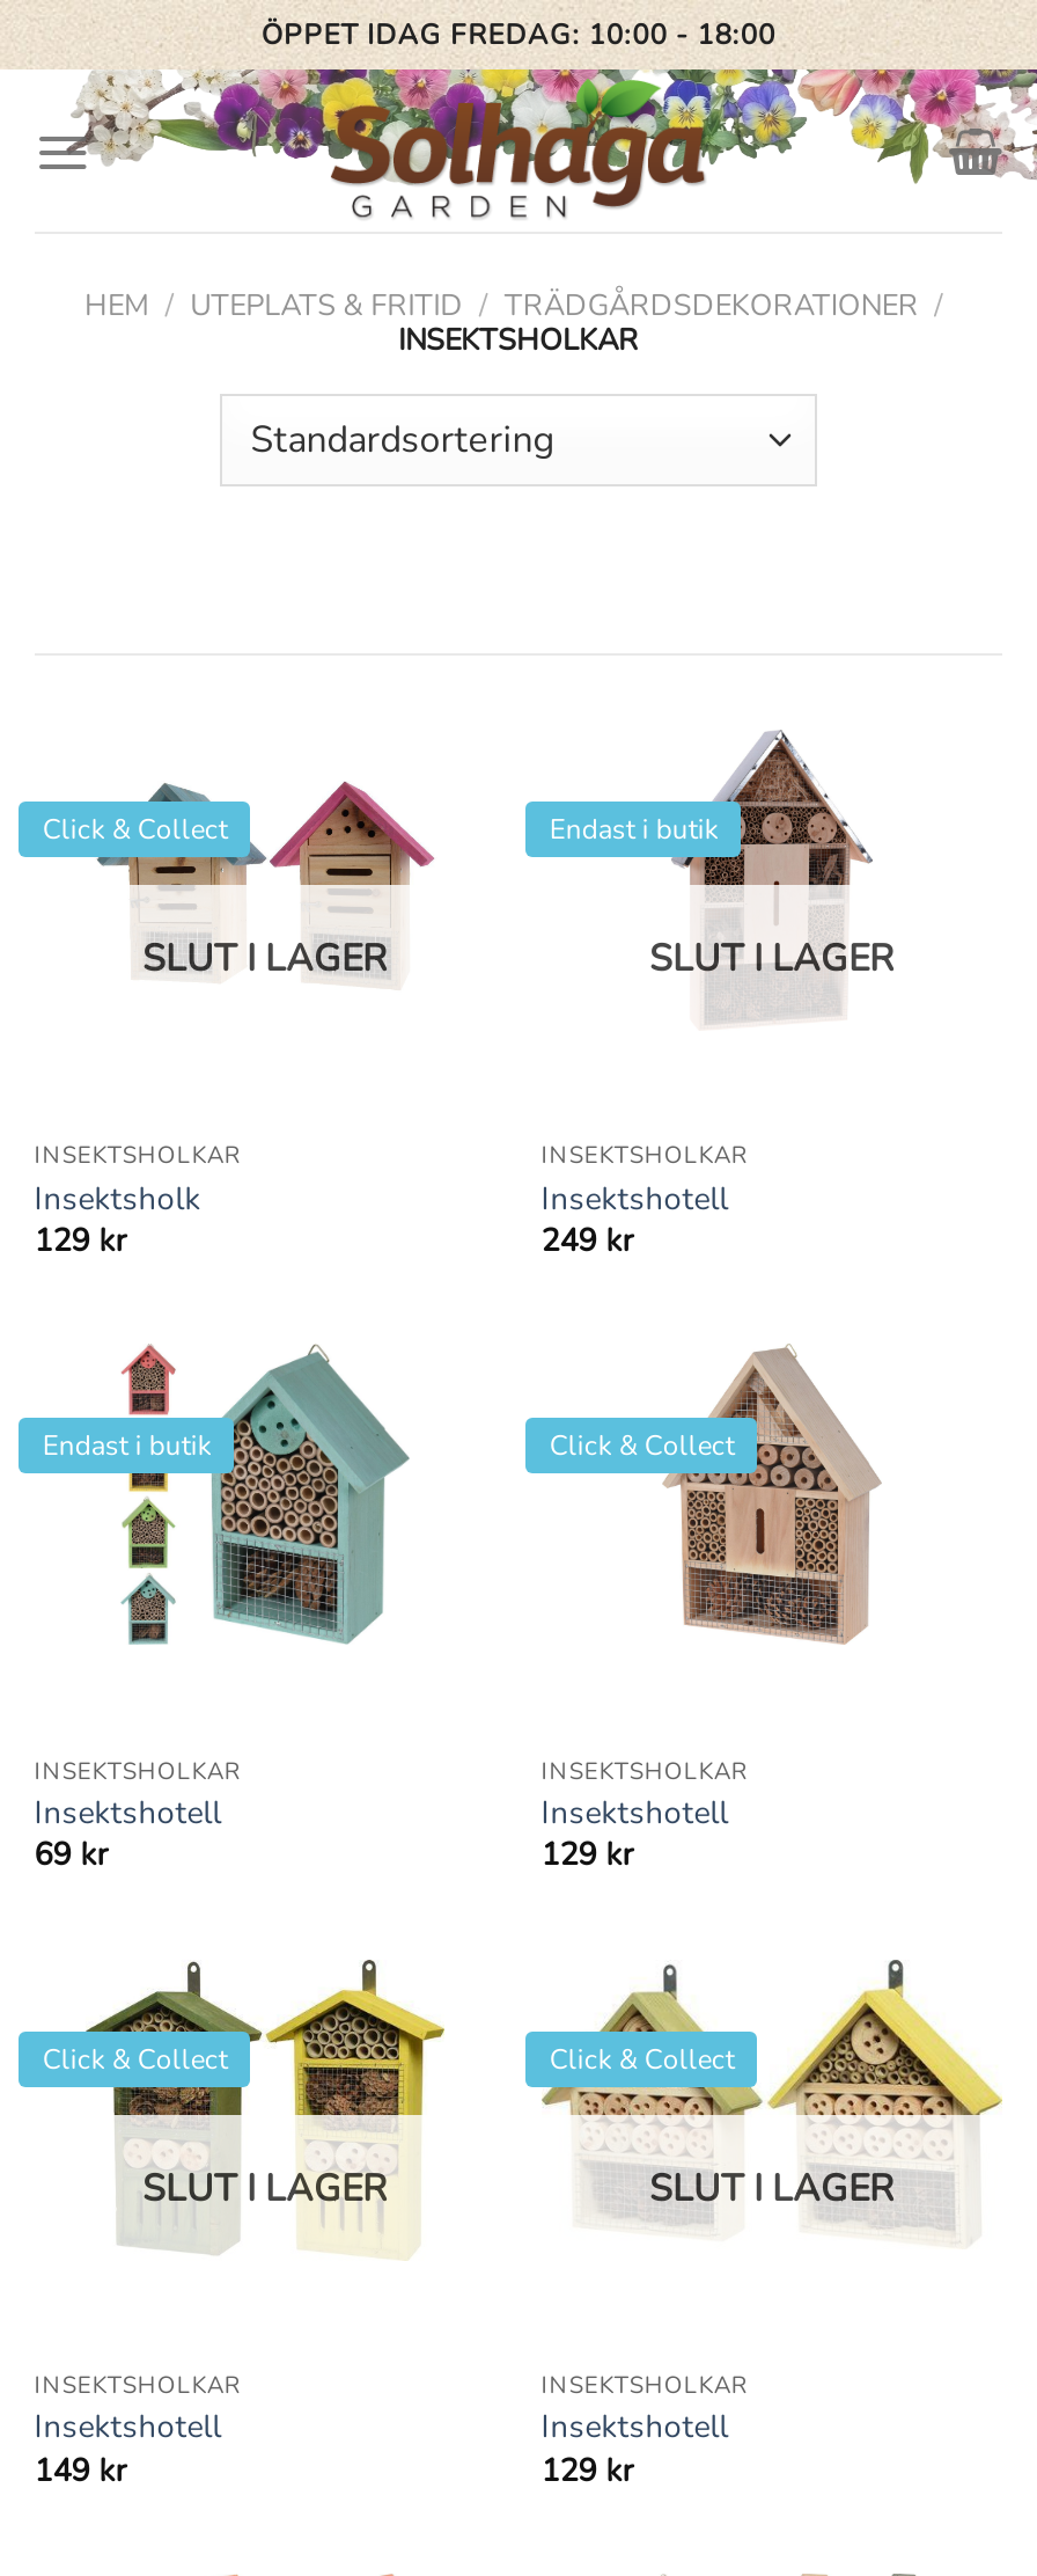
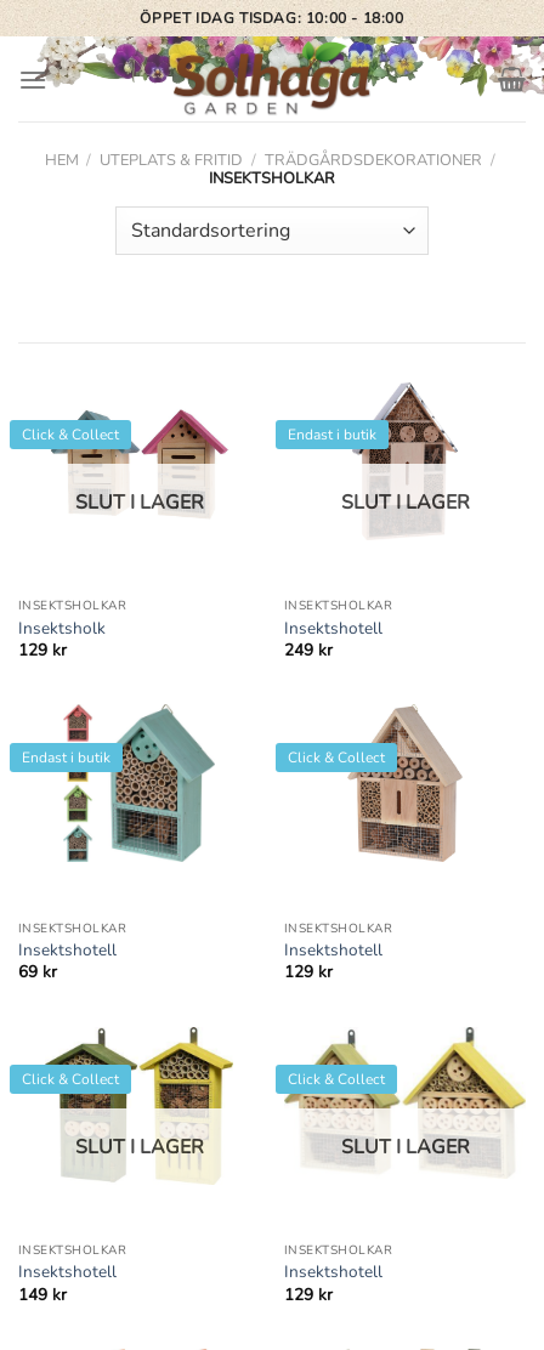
[261,16,776,53] ÖPPET IDAG FREDAG: 10:00 - 18:00 -> [140,8,404,28] ÖPPET IDAG TISDAG: 10:00 - 18:00

